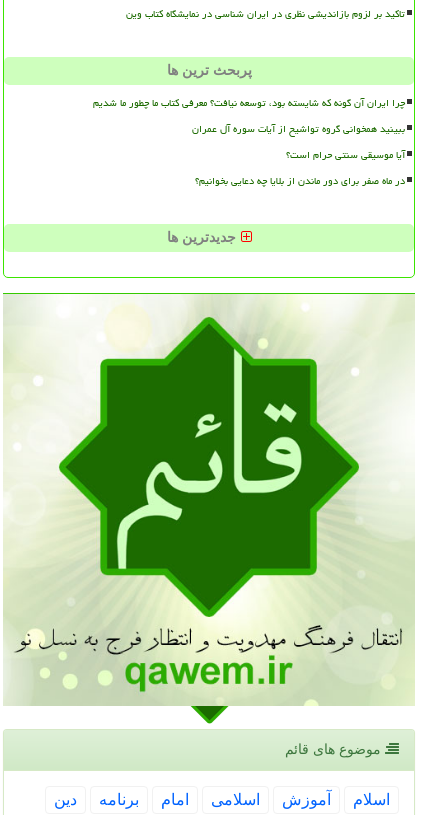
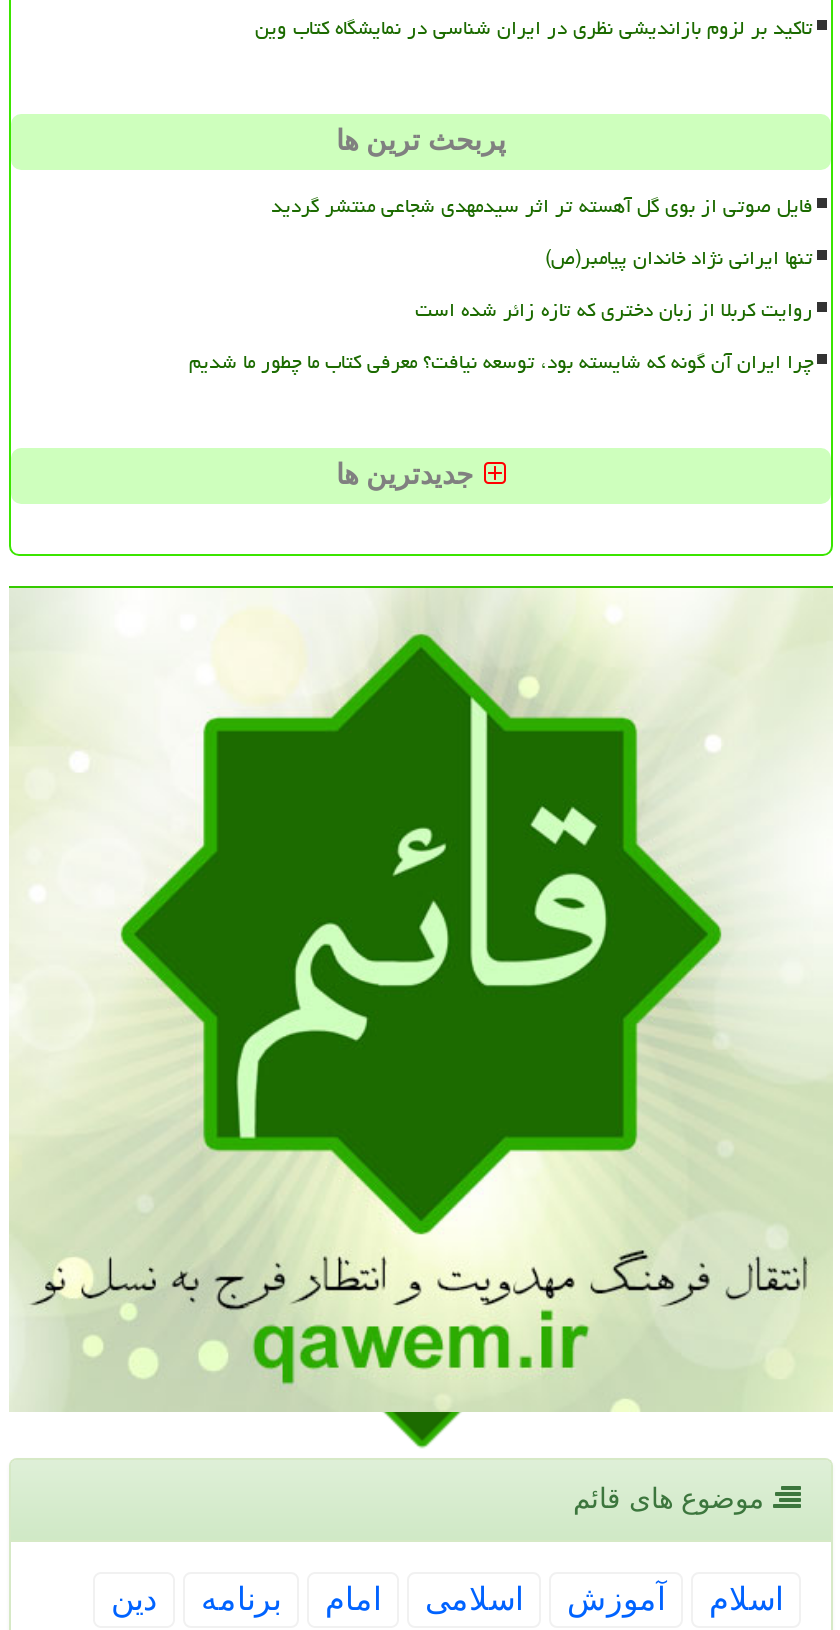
none -> [271,186,813,330] فایل صوتی از بوی گل آهسته تر اثر سیدمهدی شجاعی منتشر گردید | تنها ایرانی نژاد خاندان پیامبر(ص) | روایت کربلا از زبان دختری که تازه زائر شده است
moved [93,93,405,113] -> [189,342,813,382]: چرا ایران آن گونه که شایسته بود، توسعه نیافت؟ معرفی کتاب ما چطور ما شدیم
[192,119,405,191] ببینید همخوانی گروه تواشیح از آیات سوره آل عمران | آیا موسیقی سنتی حرام است؟ | در ماه صفر برای دور ماندن از بلایا چه دعایی بخوانیم؟ -> none

